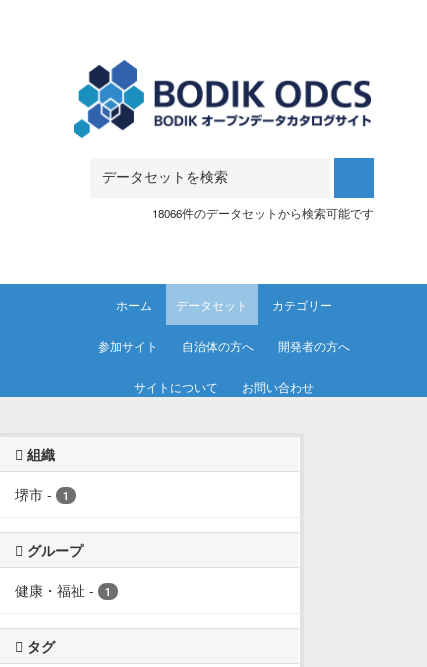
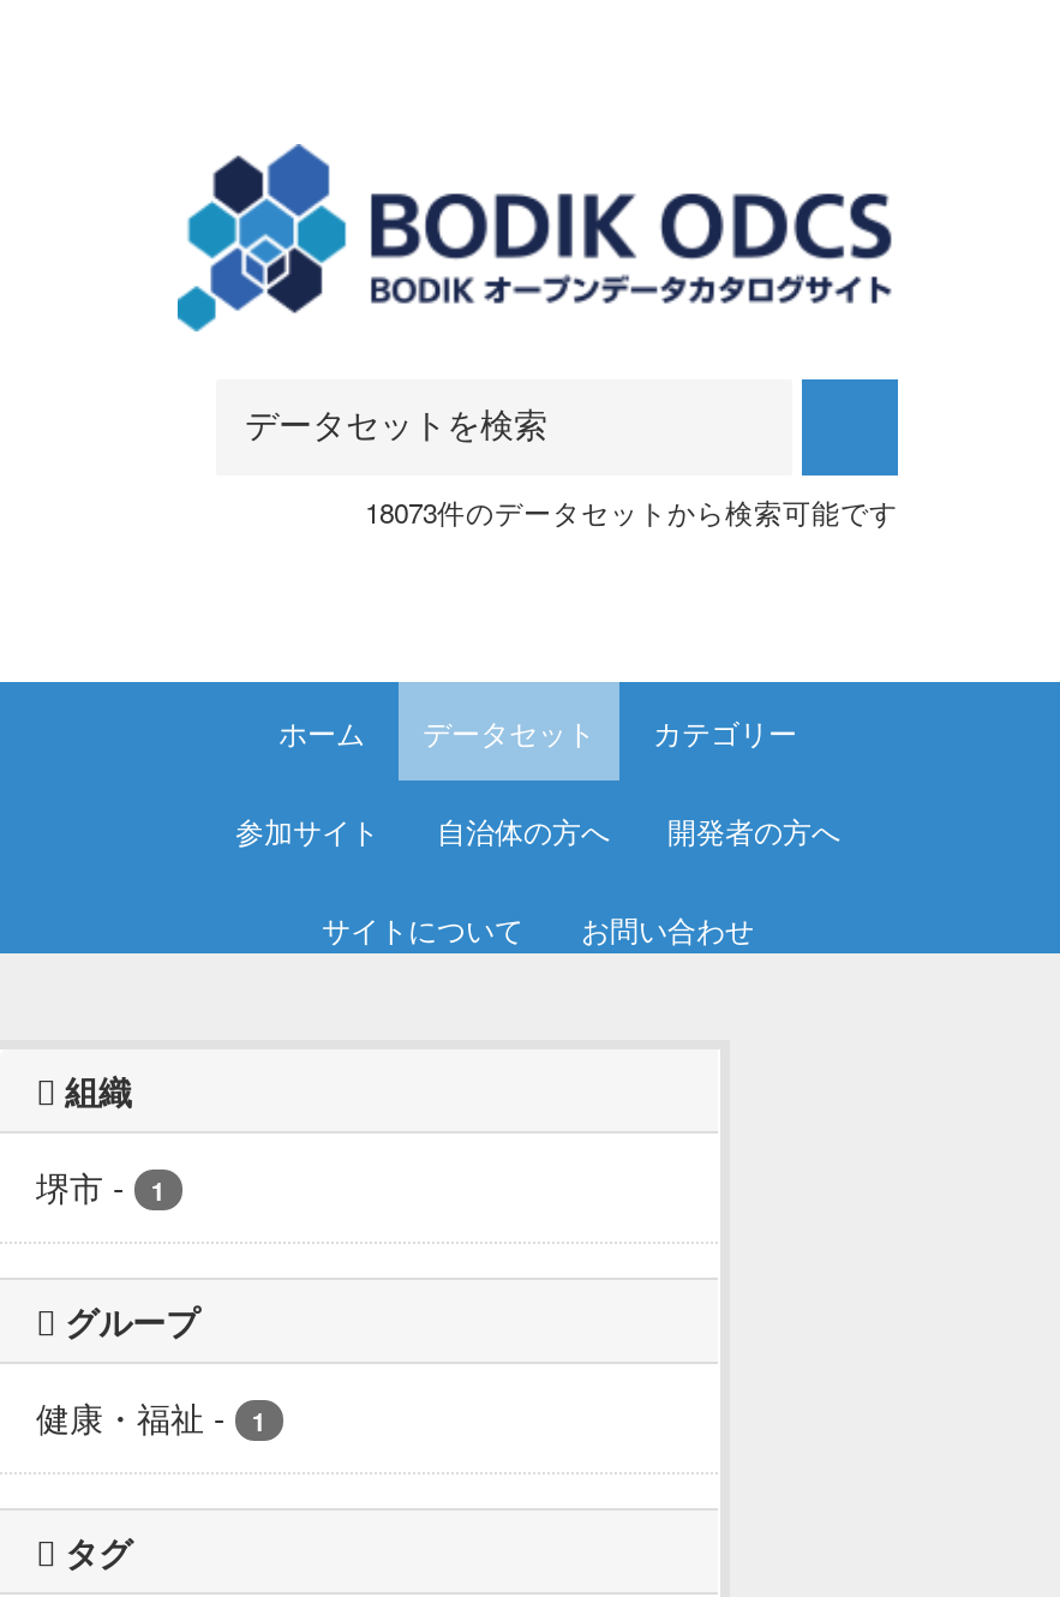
[152,205,374,221] 18066件のデータセットから検索可能です -> [365,492,898,530] 18073件のデータセットから検索可能です

